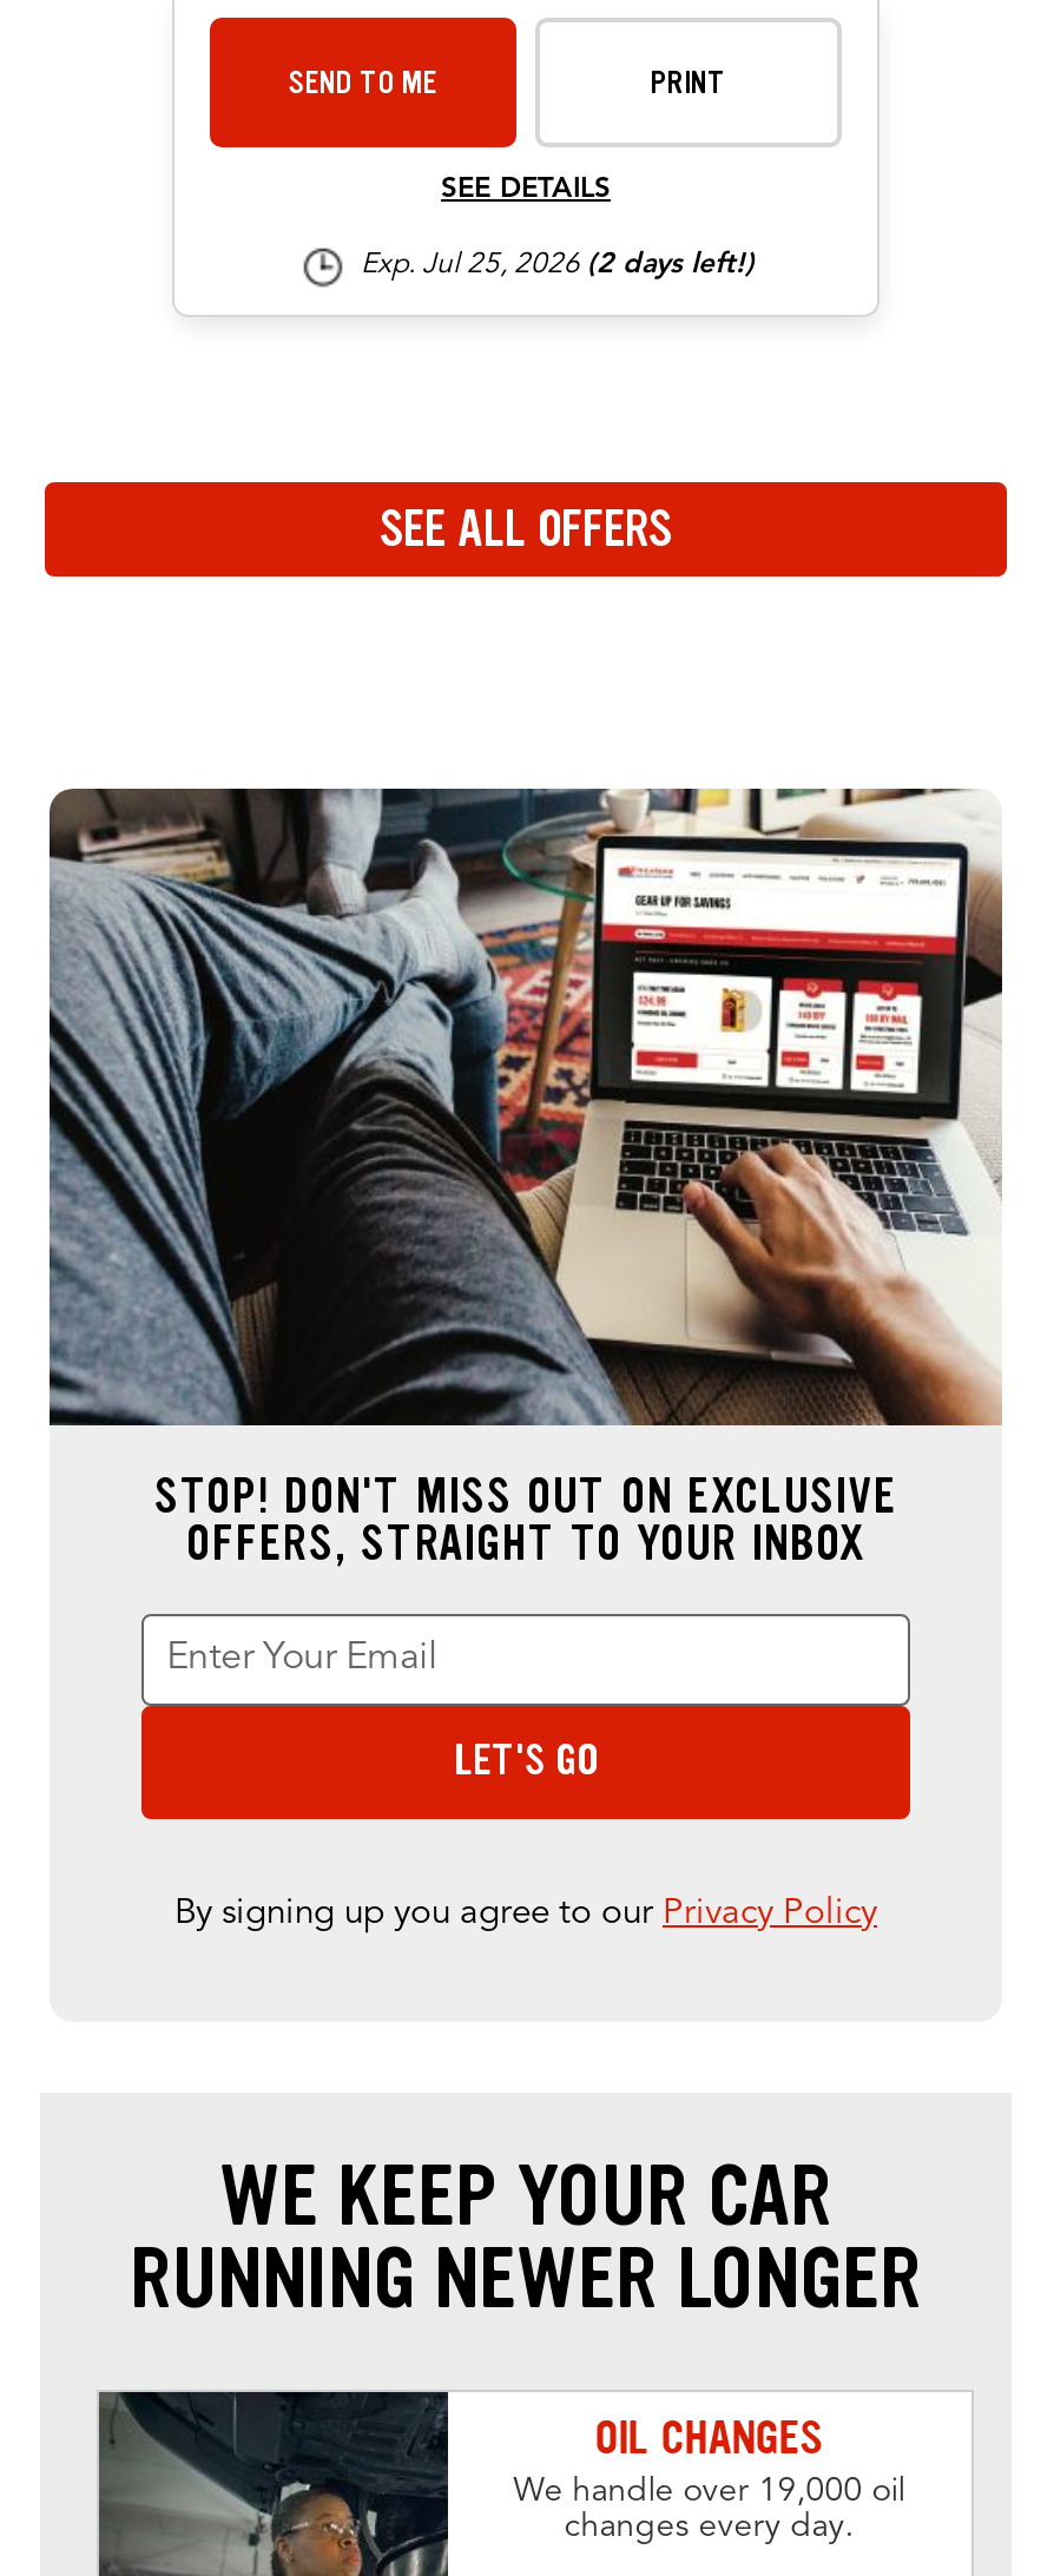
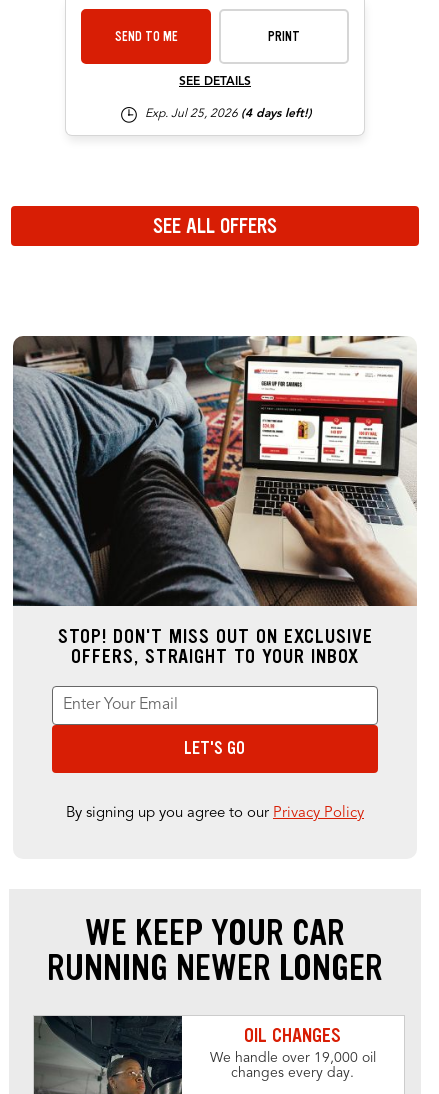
[361,250,755,279] Exp. Jul 25, 2026 (2 days left!) -> [145,108,312,120] Exp. Jul 25, 2026 (4 days left!)

